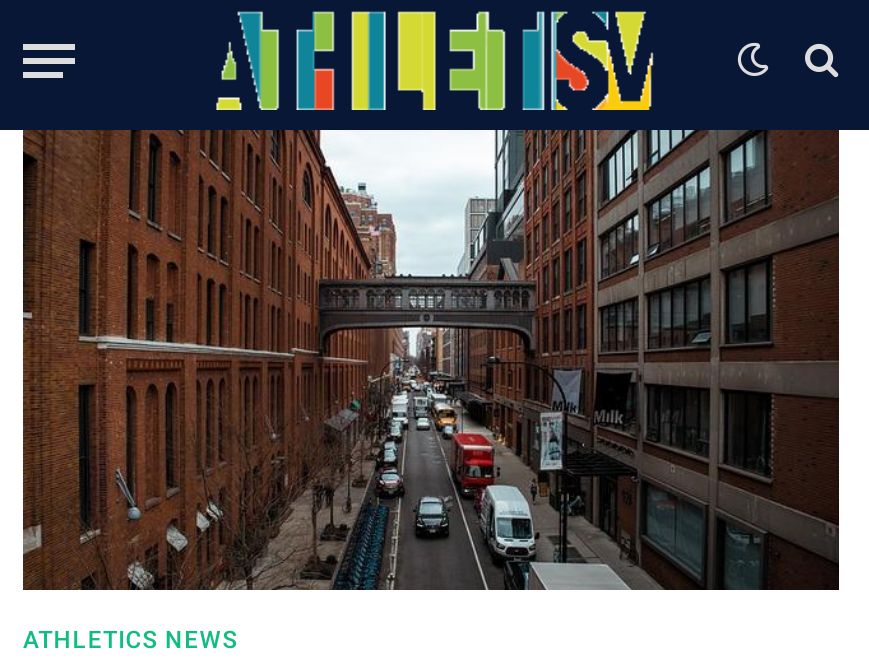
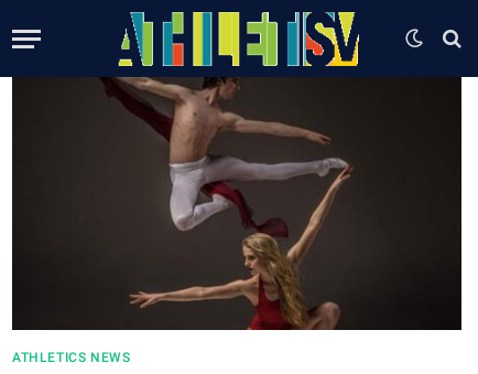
[21,128,839,590] [image] -> [12,77,460,331] [image]

